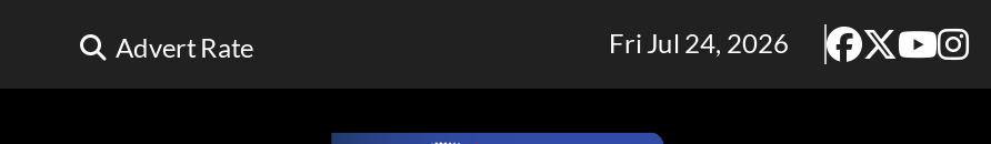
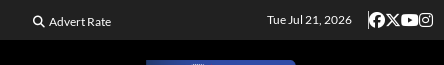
[609,27,789,60] Fri Jul 24, 2026 -> [267,12,352,27] Tue Jul 21, 2026

